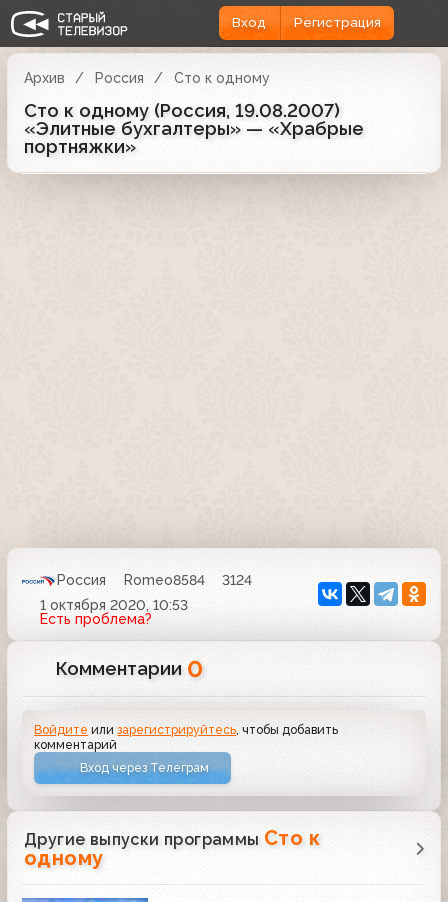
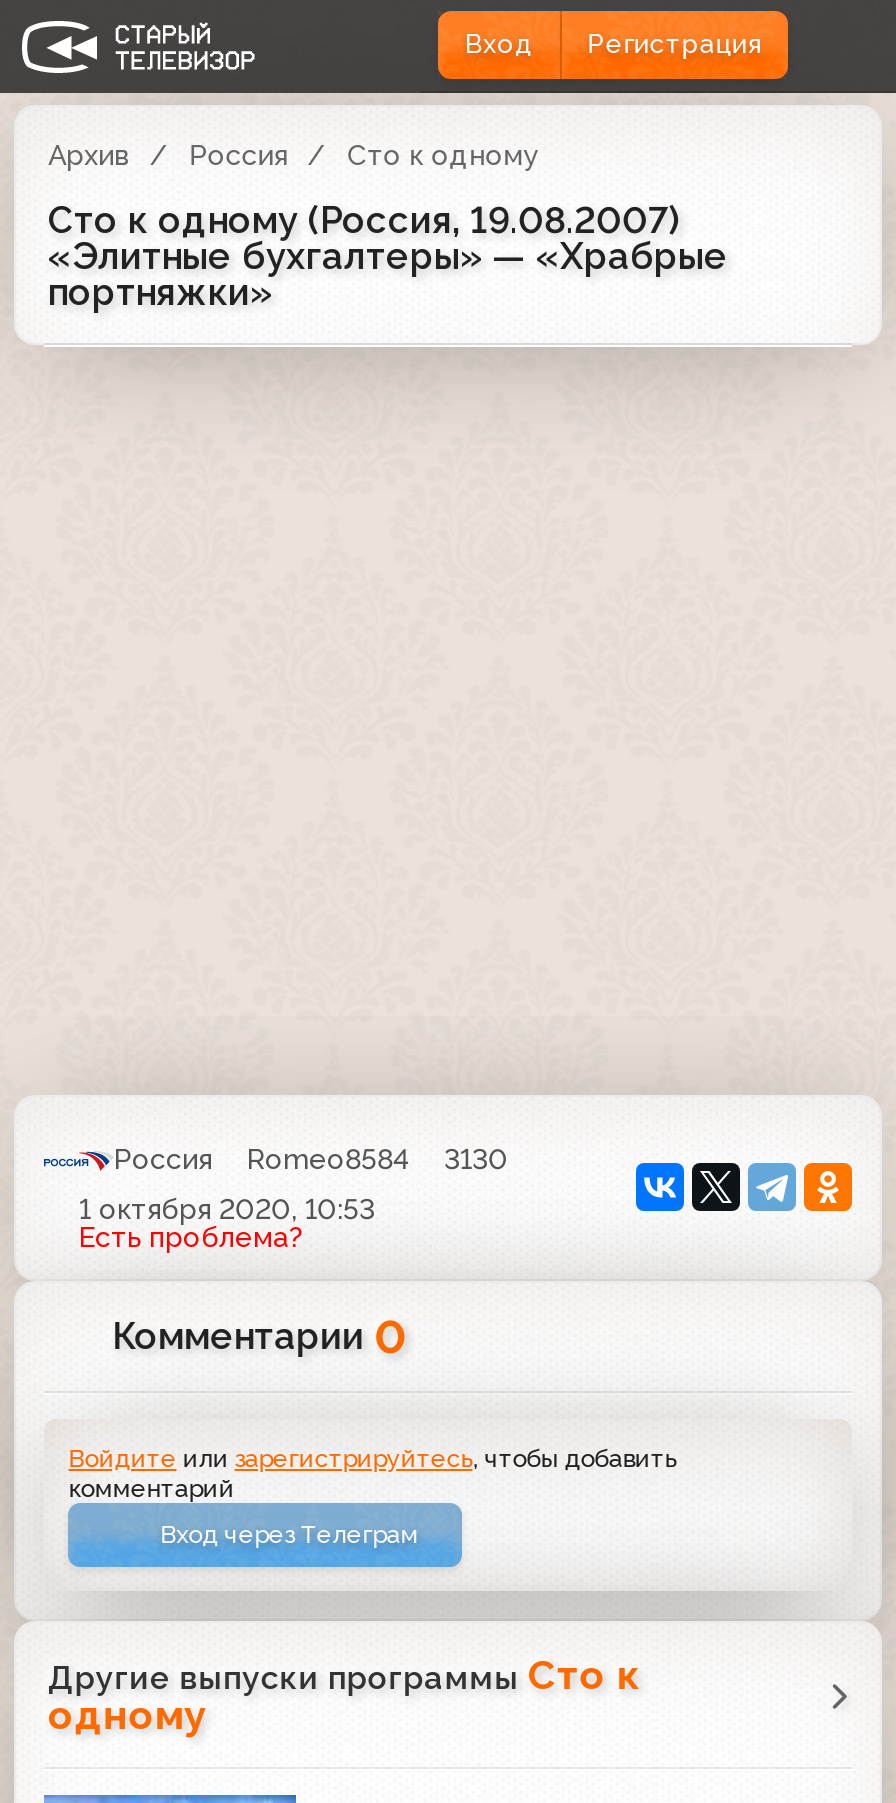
[57,572,252,588] Россия Romeo8584 3124 -> [114,1143,508,1175] Россия Romeo8584 3130

